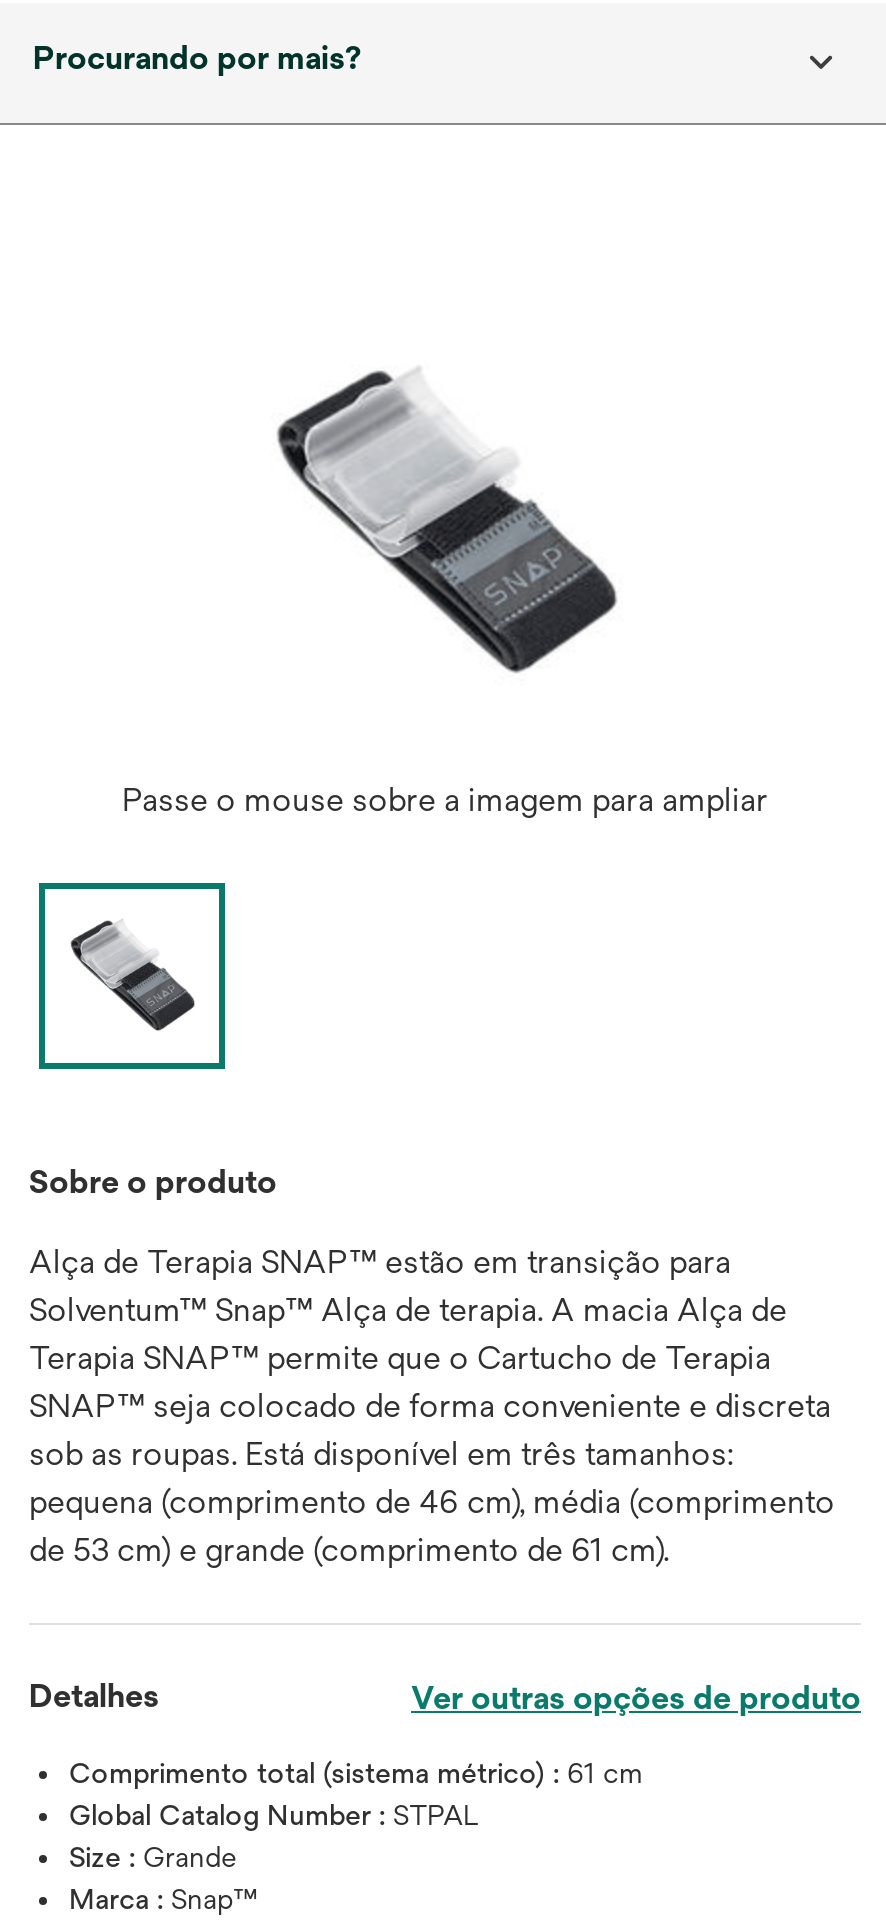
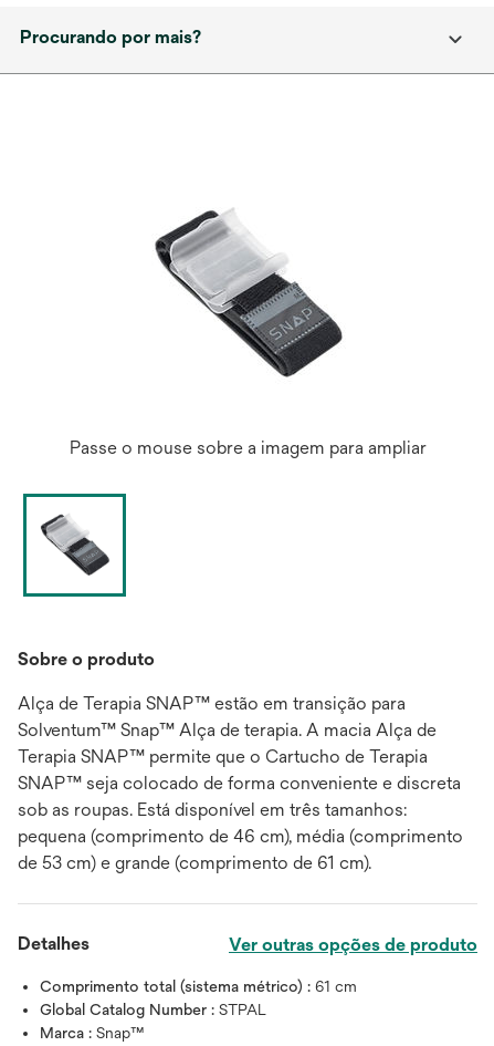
[69,1841,237,1873] Size : Grande -> none

